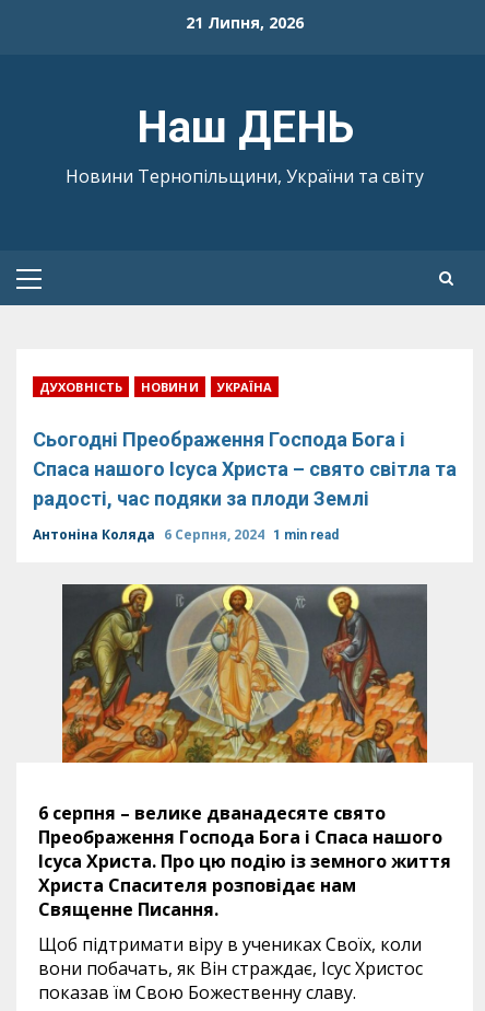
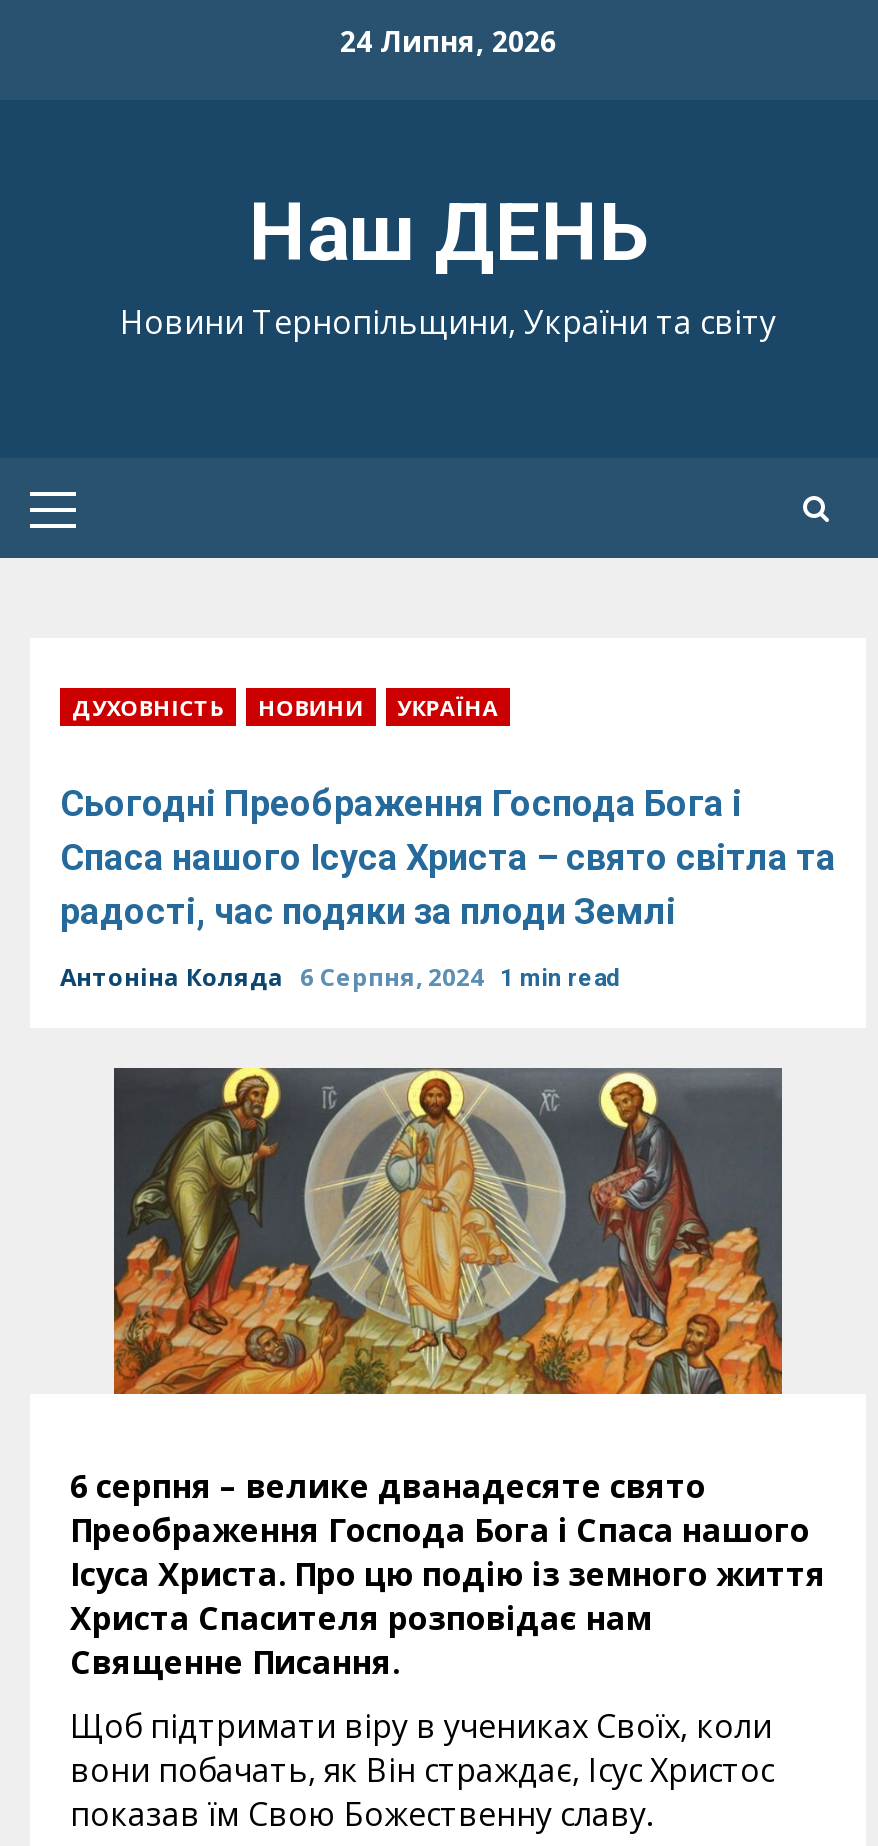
[186,12,304,33] 21 Липня, 2026 -> [340,22,556,60] 24 Липня, 2026

